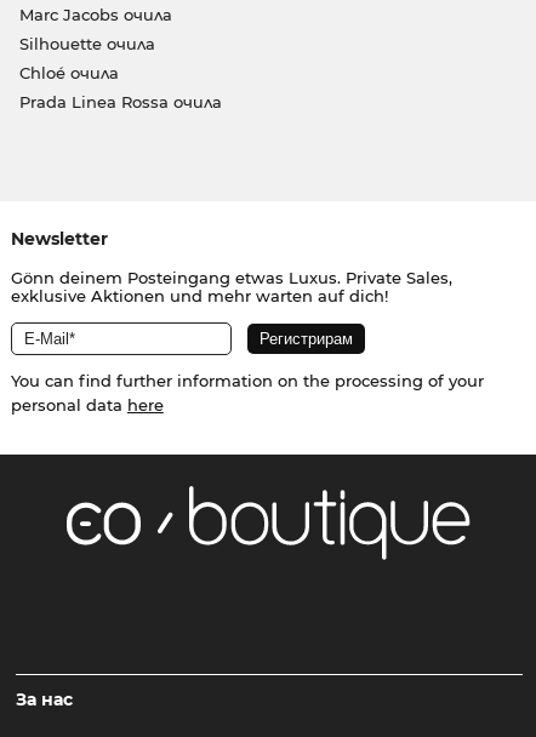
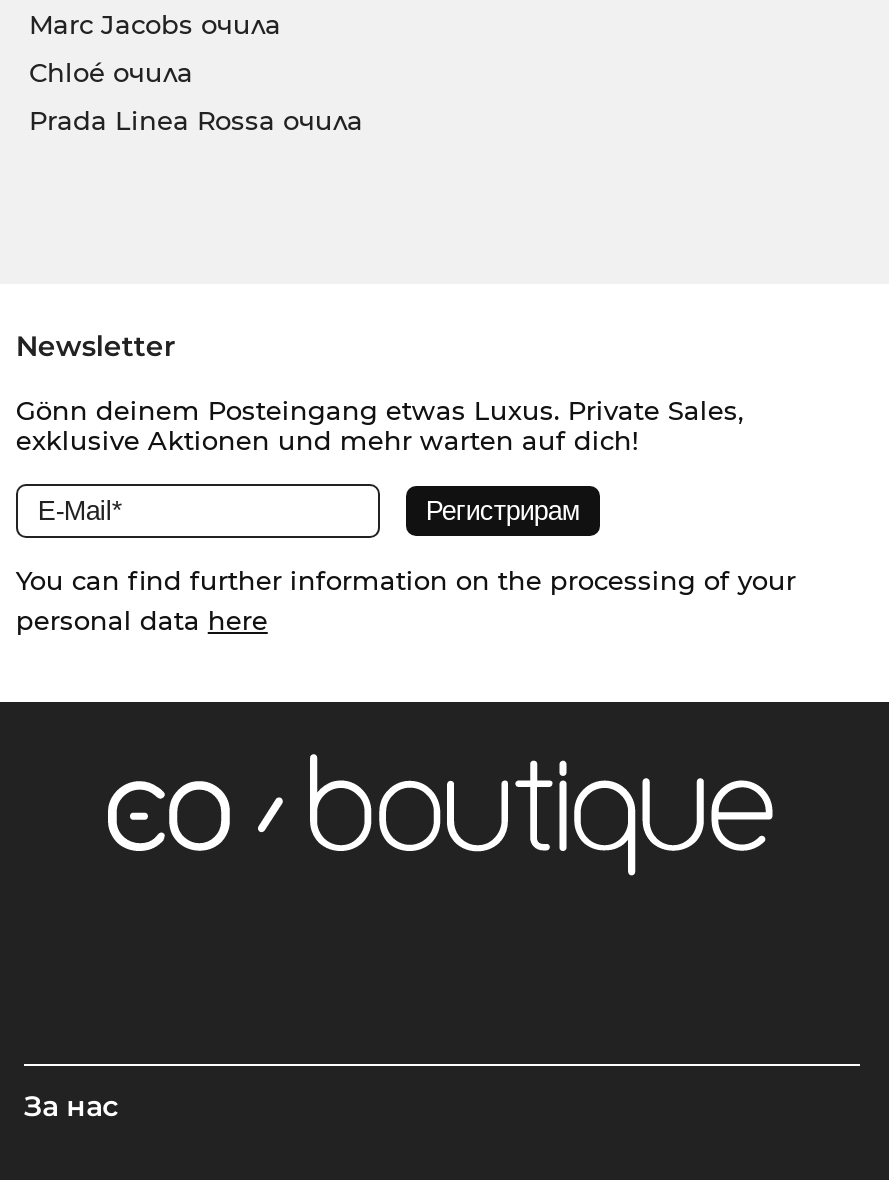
[19,35,155,54] Silhouette очила -> none

